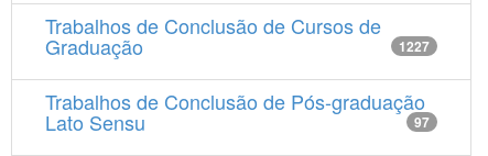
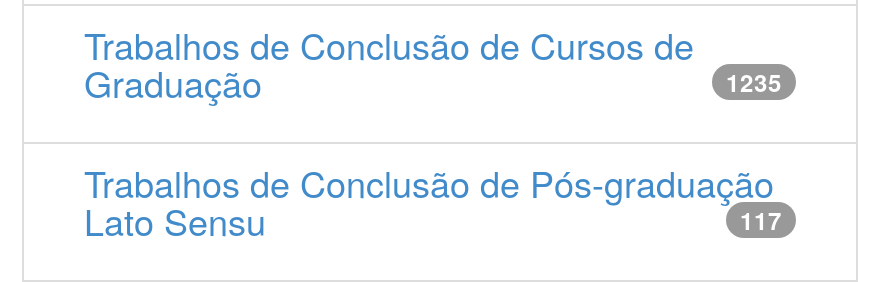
[399,36,430,56] 1227 -> [726,64,782,100] 1235
[414,112,430,132] 97 -> [740,202,782,238] 117

